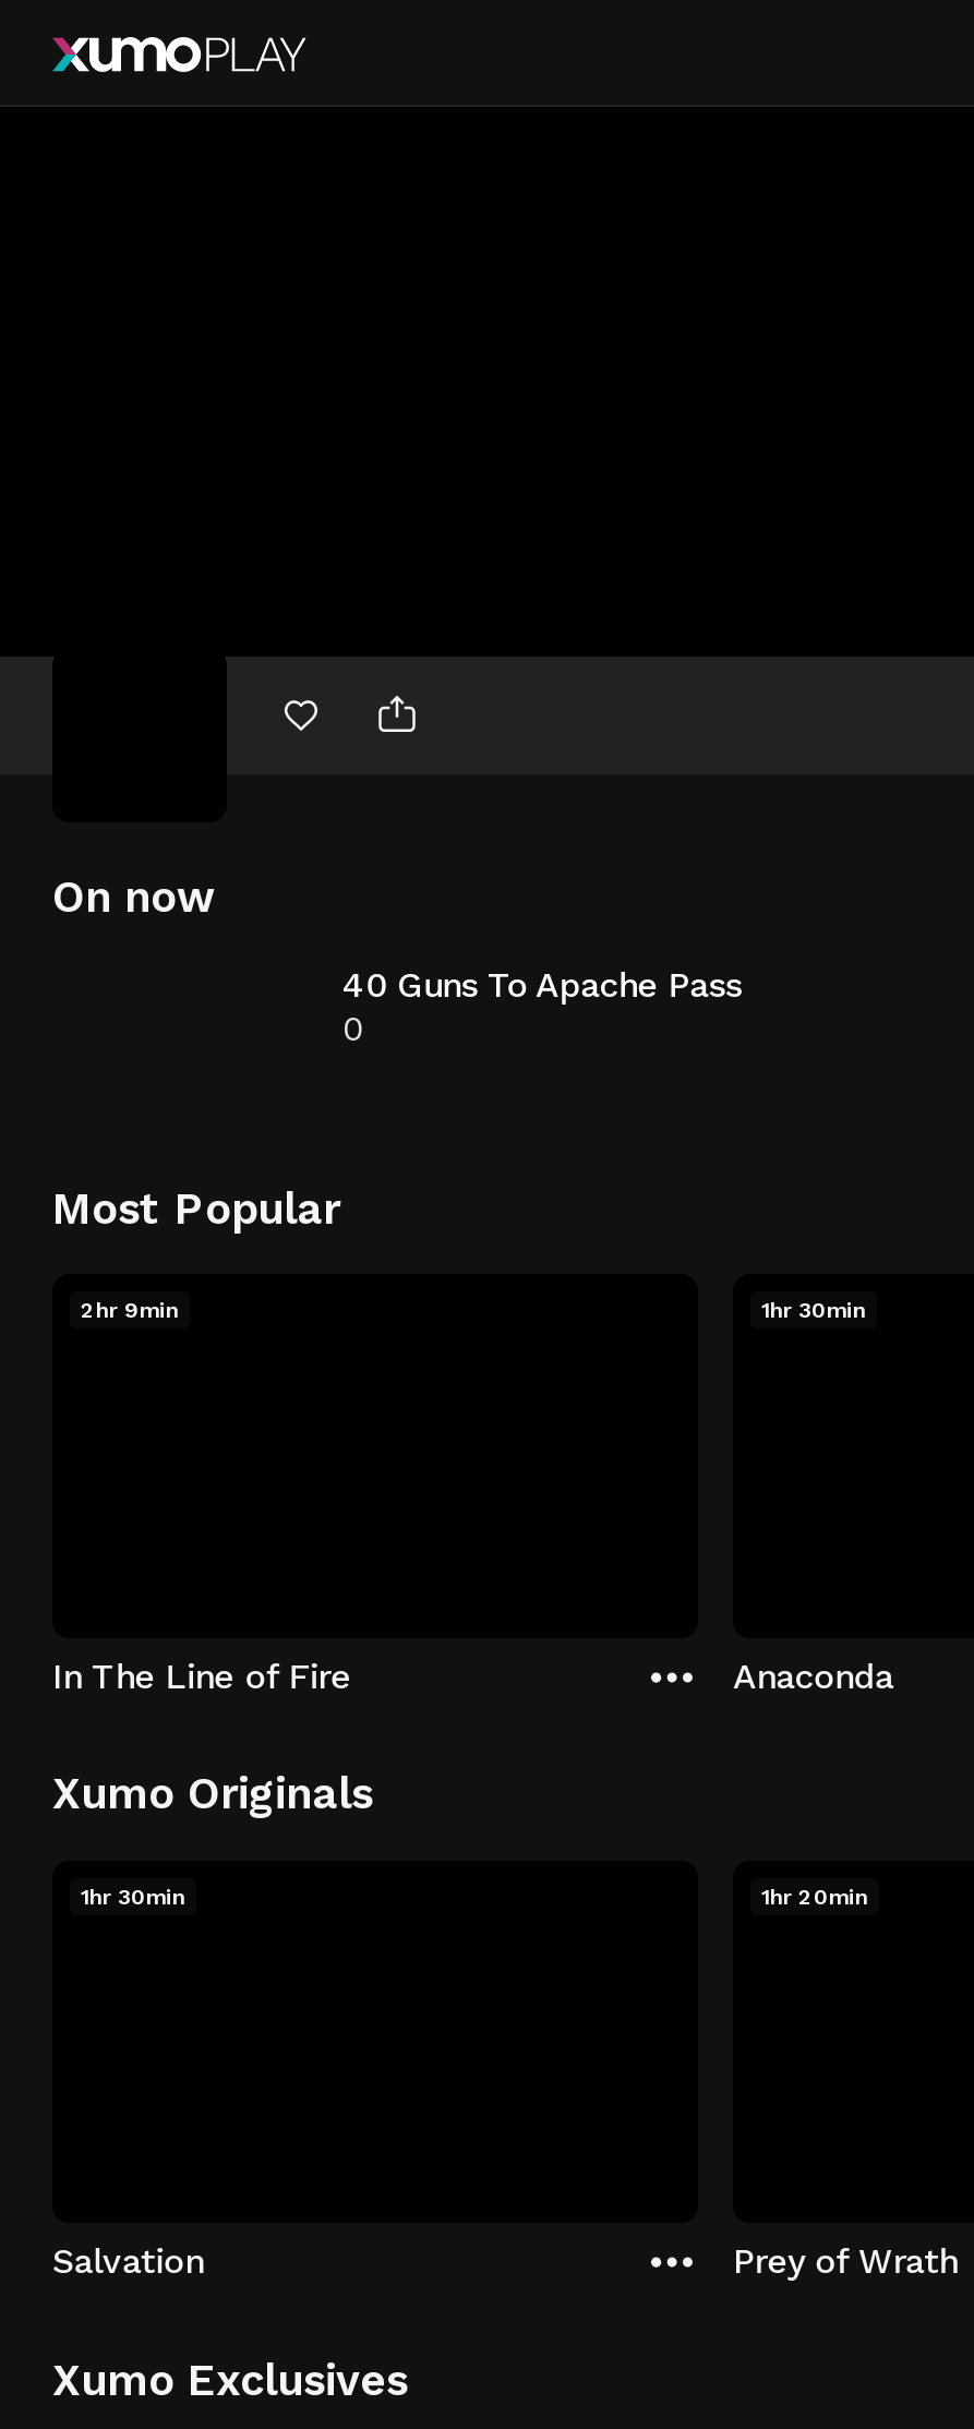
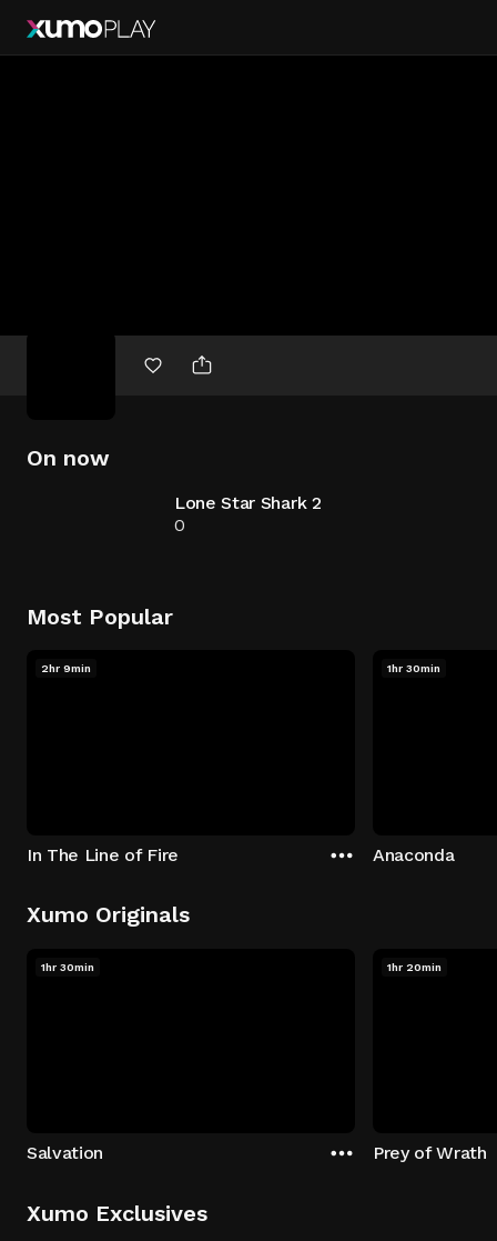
[342,964,742,1006] 40 Guns To Apache Pass -> [174,492,321,513] Lone Star Shark 2

